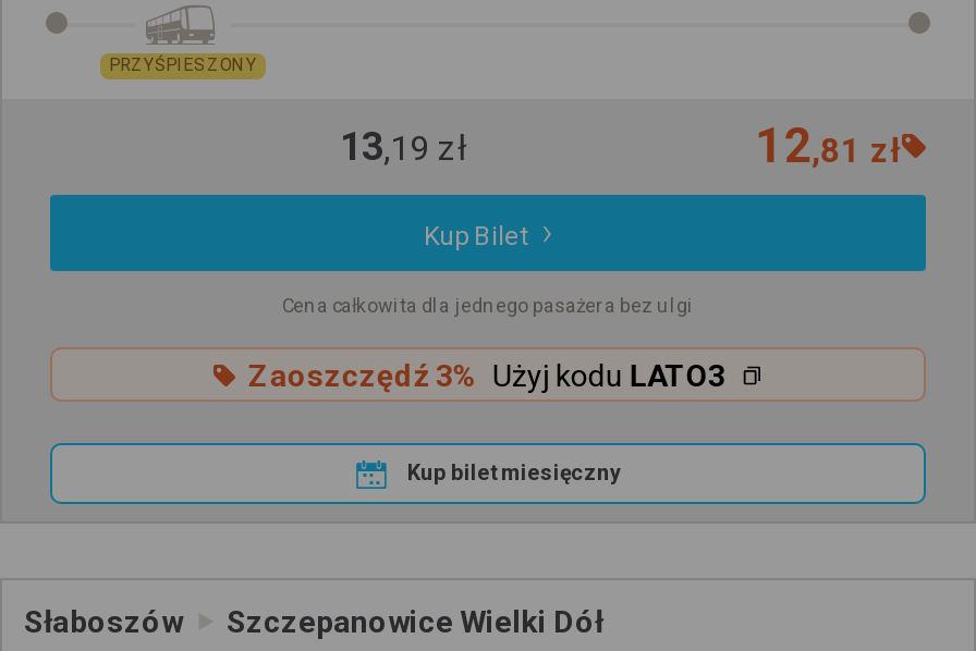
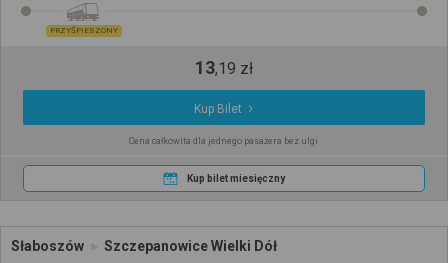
[755,119,901,173] 12,81 zł -> none
[248,358,725,393] Zaoszczędź 3% Użyj kodu LATO3 -> none

